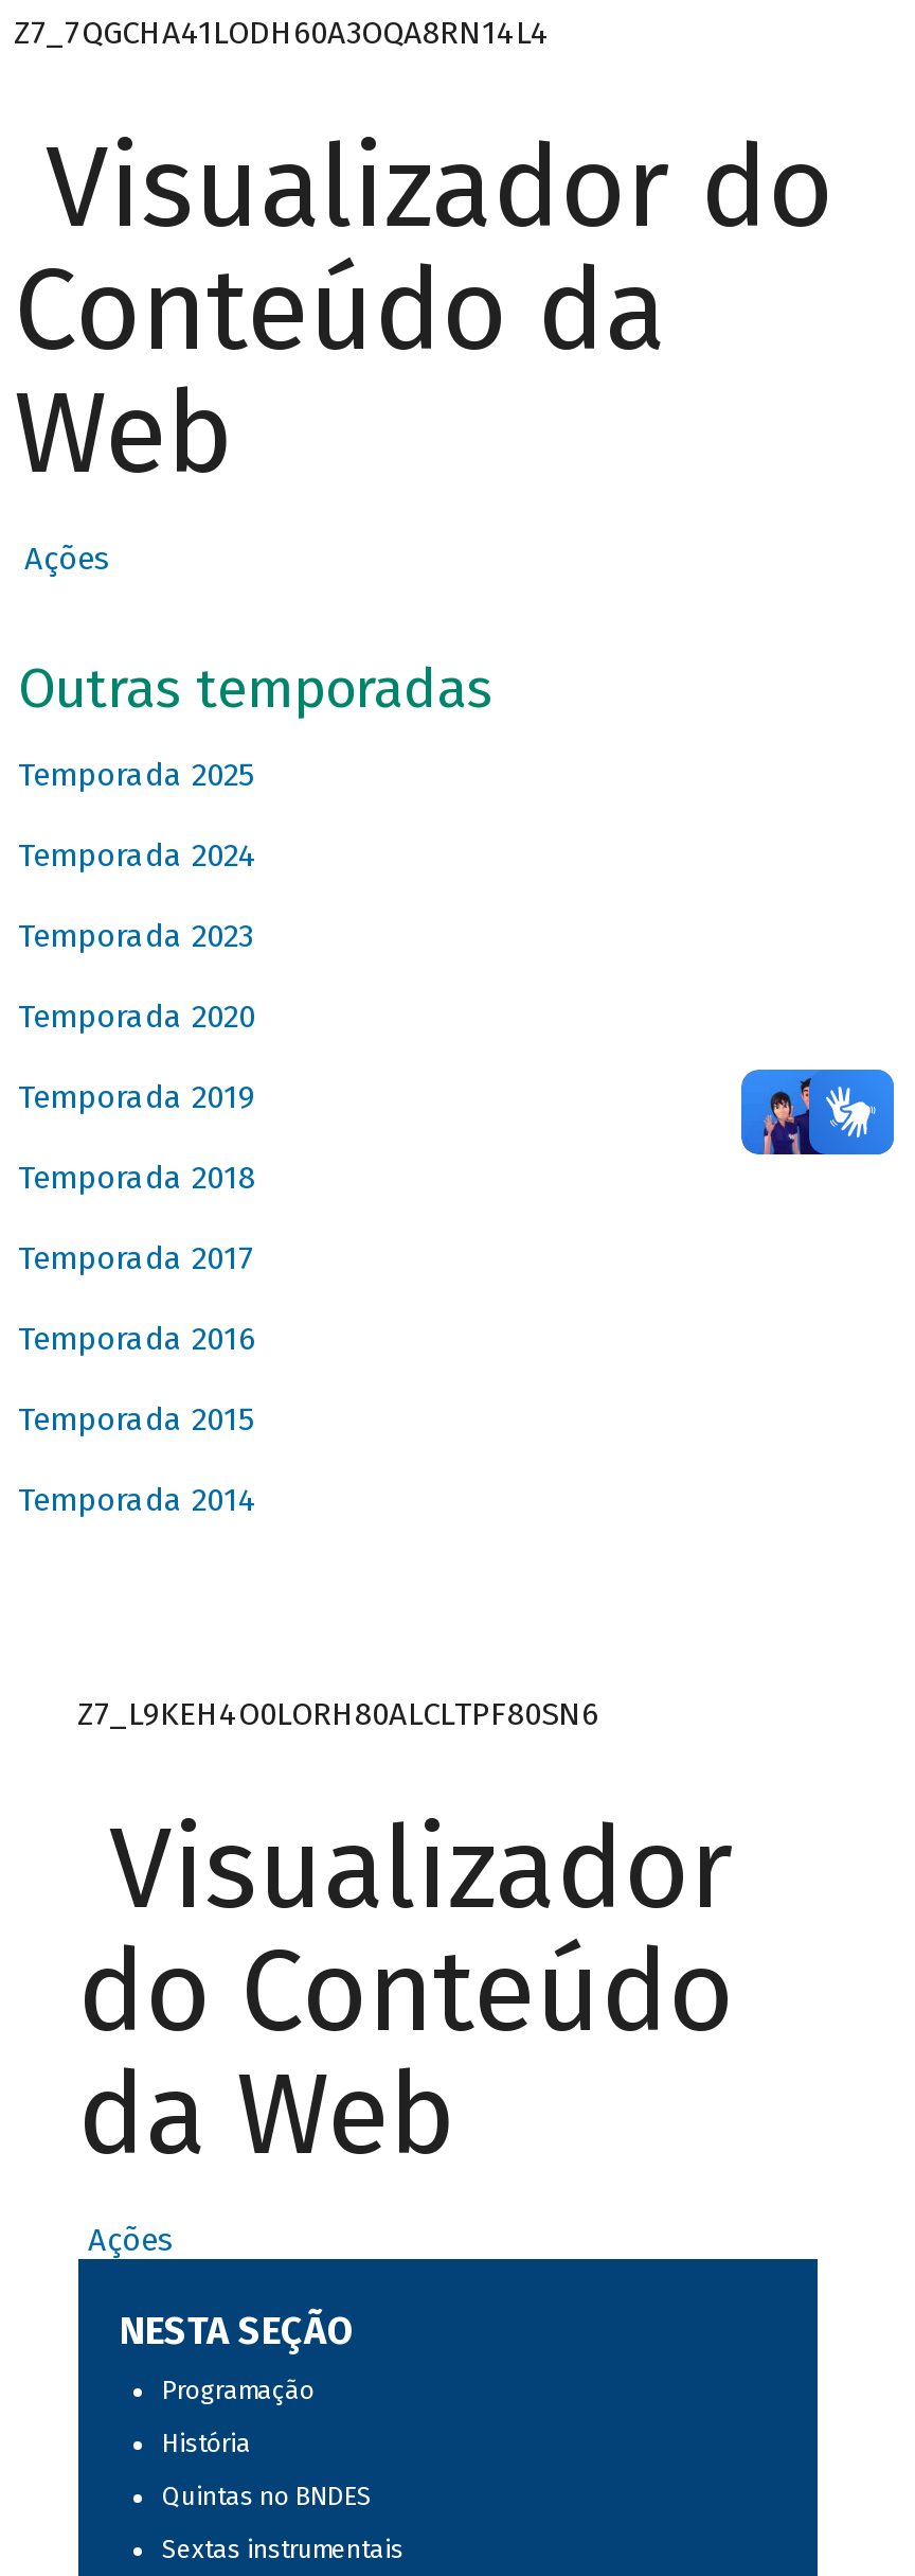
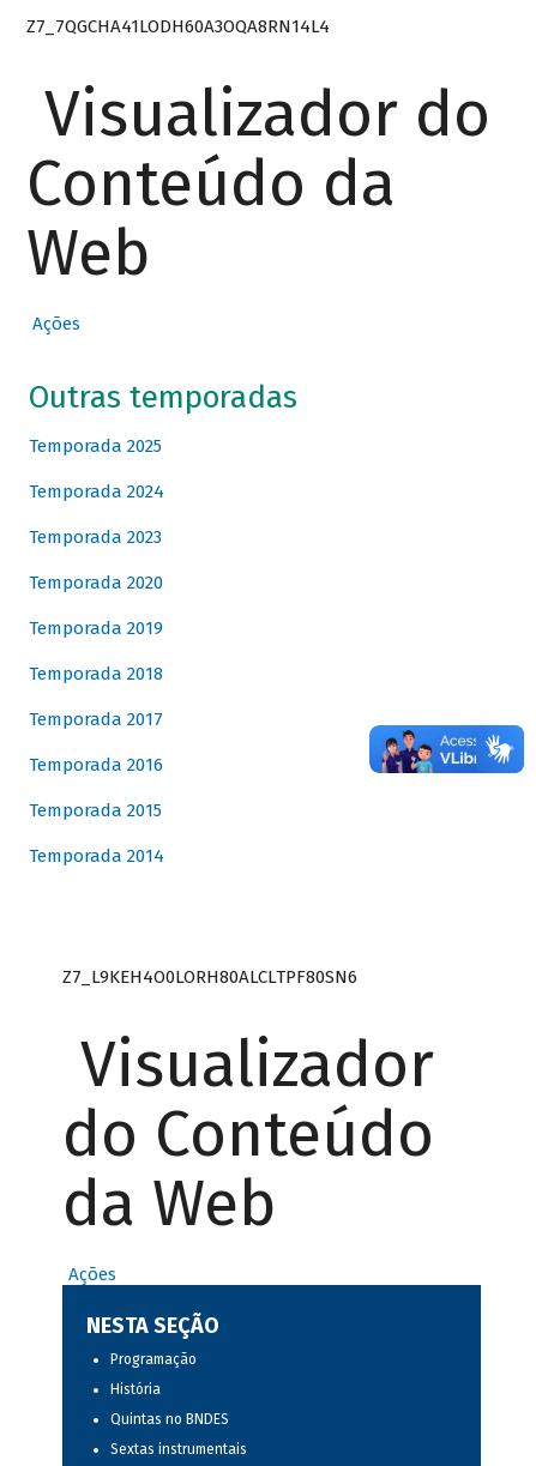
[739,1068,896,1157] [image] -> none
none -> [368,724,525,774] [image]

